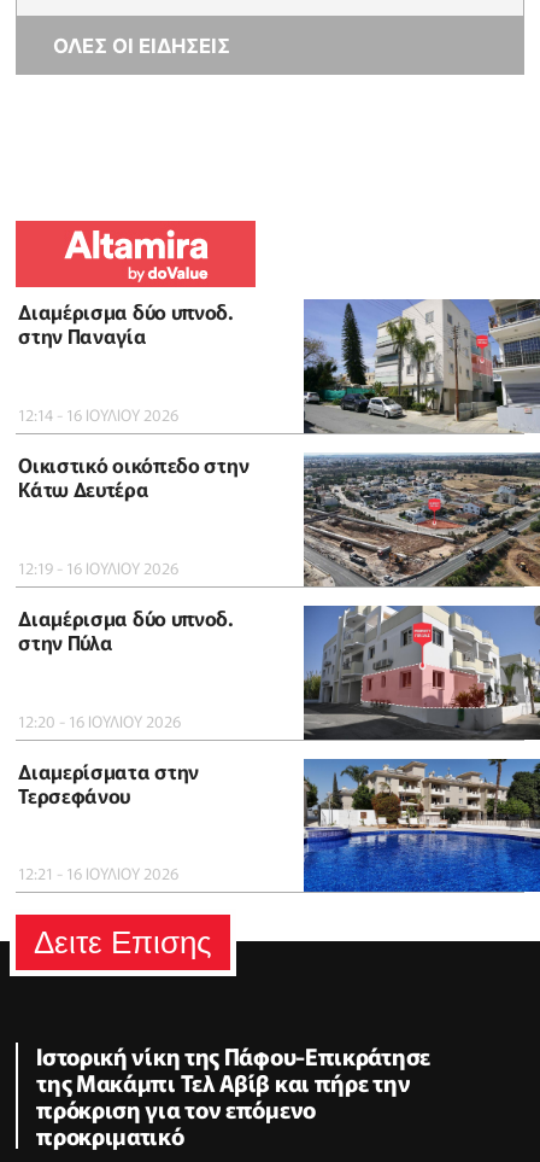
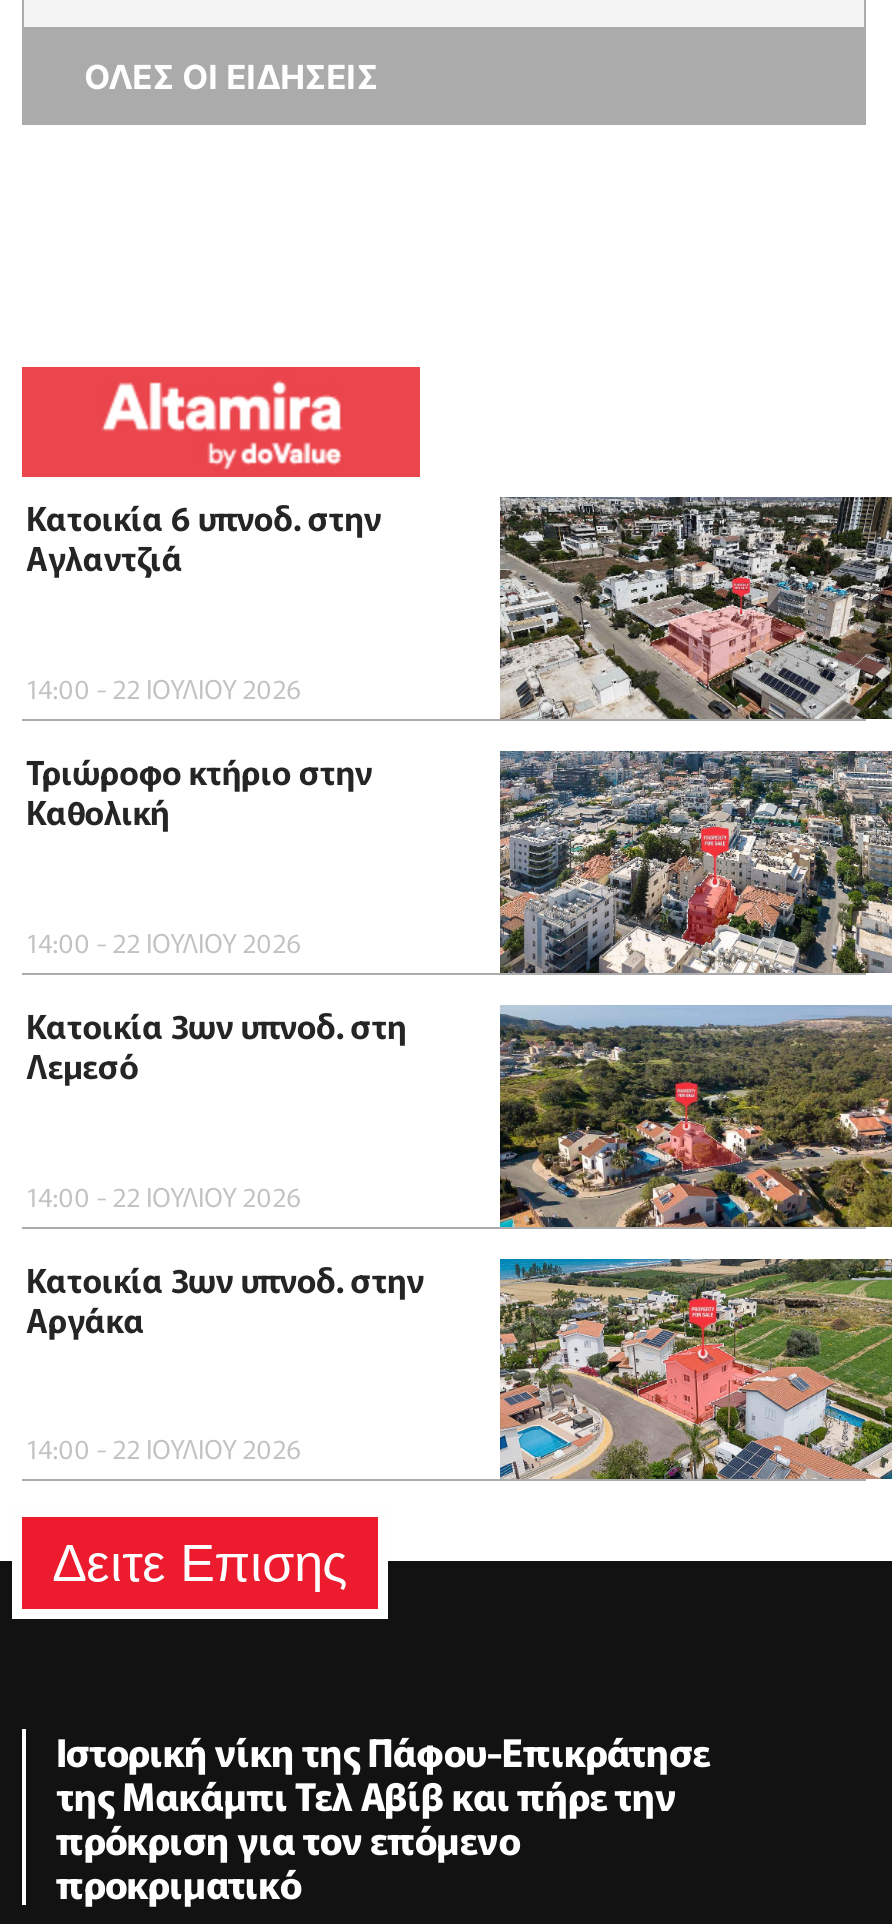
[18,297,232,350] Διαμέρισμα δύο υπνοδ. | στην Παναγία -> [26,493,381,581] Κατοικία 6 υπνοδ. στην | Αγλαντζιά
[303,298,536,434] [image] -> [498,495,886,721] [image]
[18,403,179,426] 12:14 - 16 ΙΟΥΛΙΟΥ 2026 -> [26,668,300,706] 14:00 - 22 ΙΟΥΛΙΟΥ 2026
[18,450,249,503] Οικιστικό οικόπεδο στην | Κάτω Δευτέρα -> [26,746,372,834] Τριώροφο κτήριο στην | Καθολική
[304,452,536,588] [image] -> [500,751,886,975] [image]
[18,556,179,579] 12:19 - 16 ΙΟΥΛΙΟΥ 2026 -> [26,922,300,960] 14:00 - 22 ΙΟΥΛΙΟΥ 2026
[18,603,232,656] Διαμέρισμα δύο υπνοδ. | στην Πύλα -> [26,1000,406,1088] Κατοικία 3ων υπνοδ. στη | Λεμεσό
[303,606,536,741] [image] -> [498,1005,886,1229] [image]
[18,709,181,732] 12:20 - 16 ΙΟΥΛΙΟΥ 2026 -> [26,1176,300,1214] 14:00 - 22 ΙΟΥΛΙΟΥ 2026
[18,756,199,809] Διαμερίσματα στην | Τερσεφάνου -> [26,1254,424,1342] Κατοικία 3ων υπνοδ. στην | Αργάκα
[303,758,536,893] [image] -> [498,1257,886,1481] [image]
[18,862,179,885] 12:21 - 16 ΙΟΥΛΙΟΥ 2026 -> [26,1430,300,1468] 14:00 - 22 ΙΟΥΛΙΟΥ 2026

